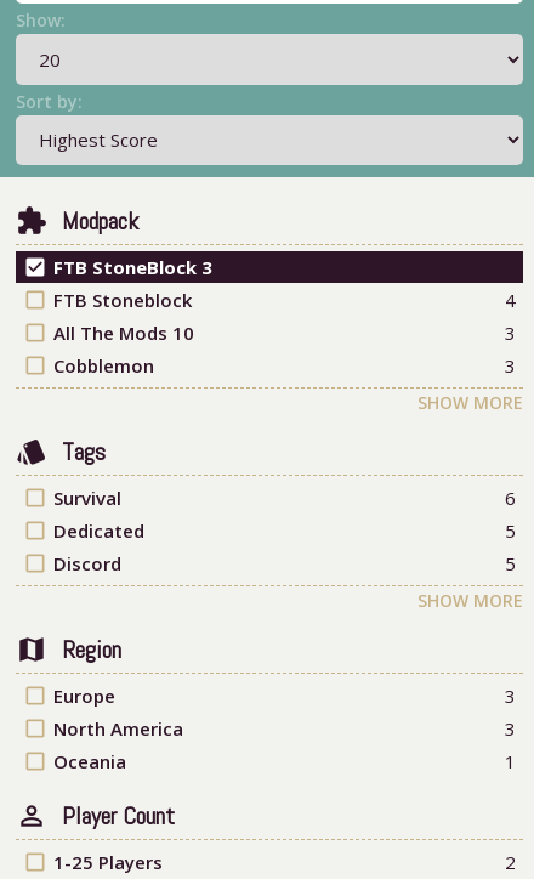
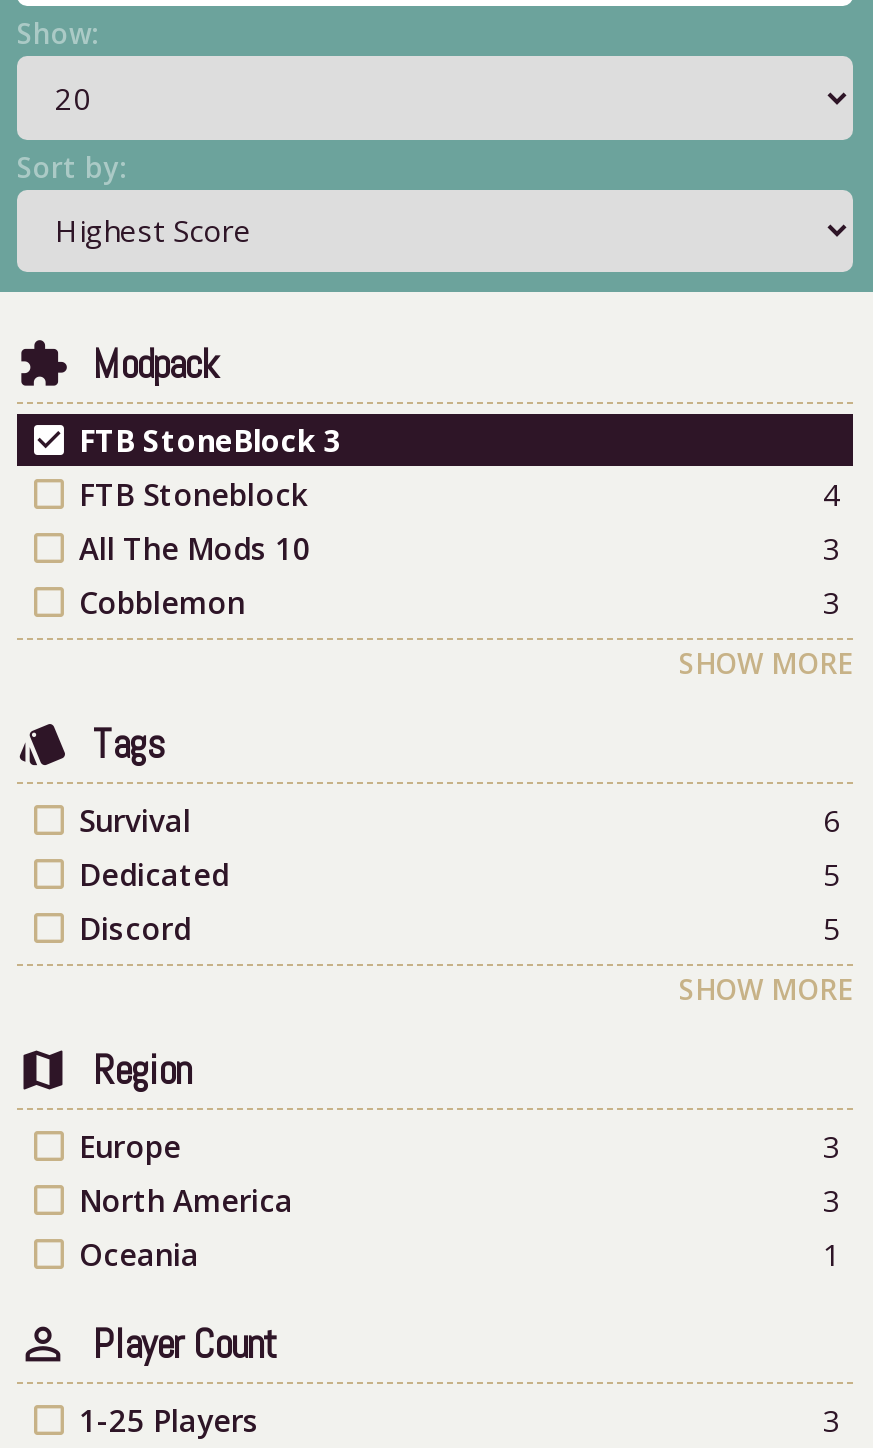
[505,850,516,874] 2 -> [823,1400,841,1440] 3

